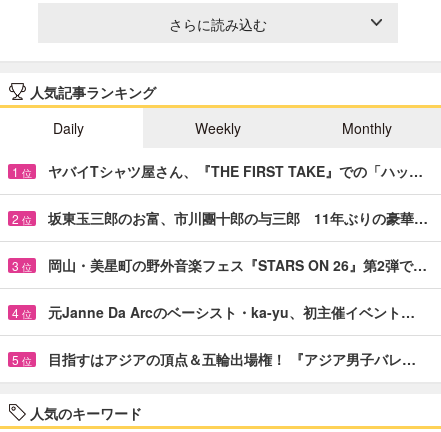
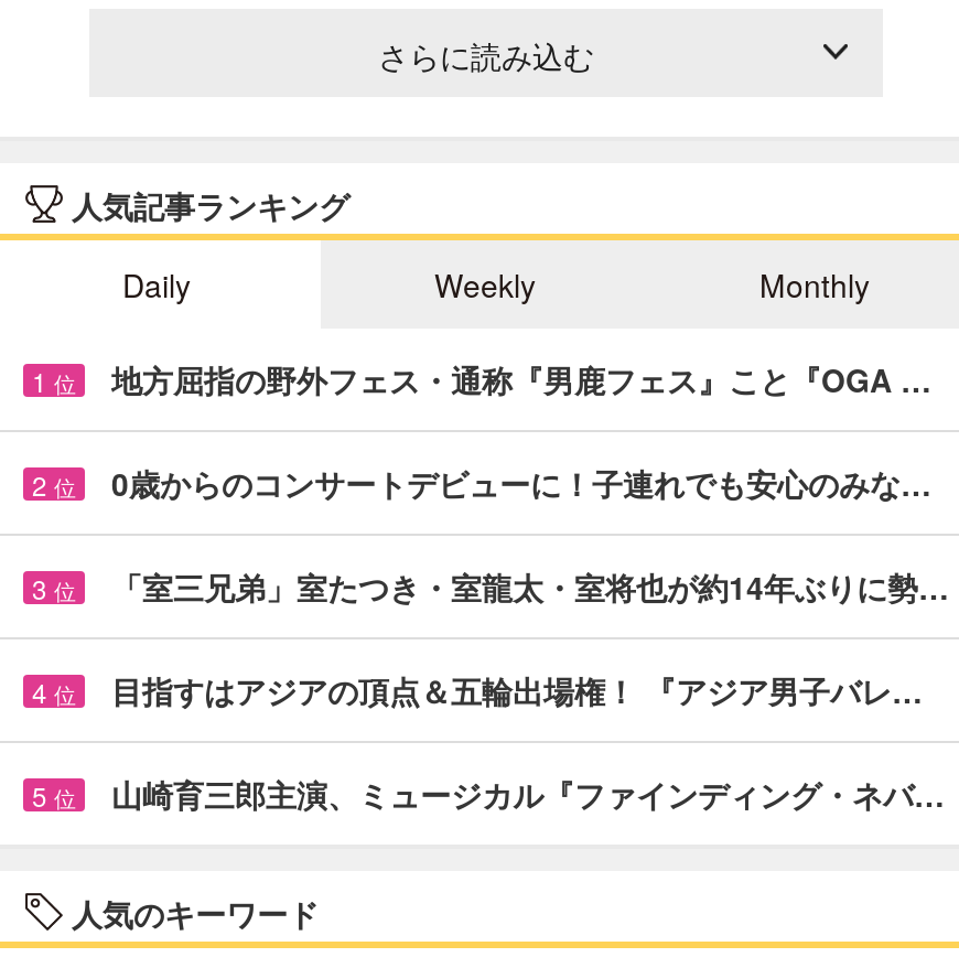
[48,161,423,181] ヤバイTシャツ屋さん、『THE FIRST TAKE』での「ハッ… -> [111,357,931,401] 地方屈指の野外フェス・通称『男鹿フェス』こと『OGA …
[48,208,428,228] 坂東玉三郎のお富、市川團十郎の与三郎 11年ぶりの豪華… -> [111,460,931,505] 0歳からのコンサートデビューに！子連れでも安心のみな…
[48,255,427,275] 岡山・美星町の野外音楽フェス『STARS ON 26』第2弾で… -> [111,564,949,608] 「室三兄弟」室たつき・室龍太・室将也が約14年ぶりに勢…
[48,302,415,322] 元Janne Da Arcのベーシスト・ka-yu、初主催イベント… -> none
none -> [111,771,945,815] 山崎育三郎主演、ミュージカル『ファインディング・ネバ…
moved [48,349,416,369] -> [111,668,923,712]: 目指すはアジアの頂点＆五輪出場権！ 『アジア男子バレ…

